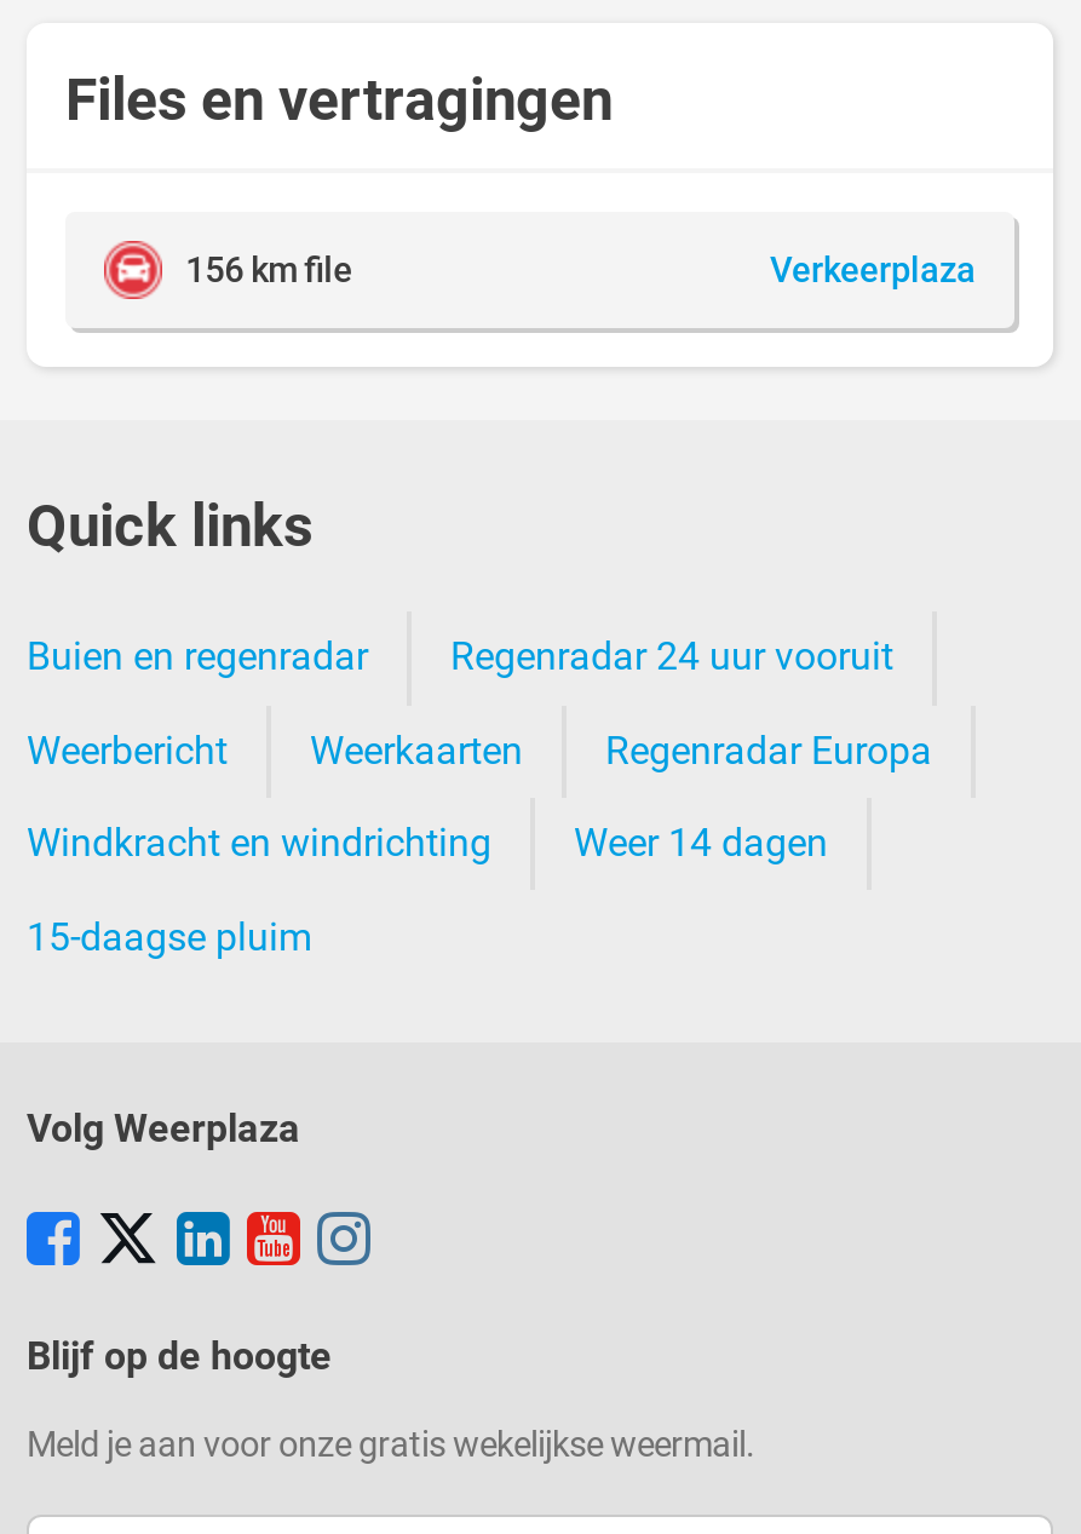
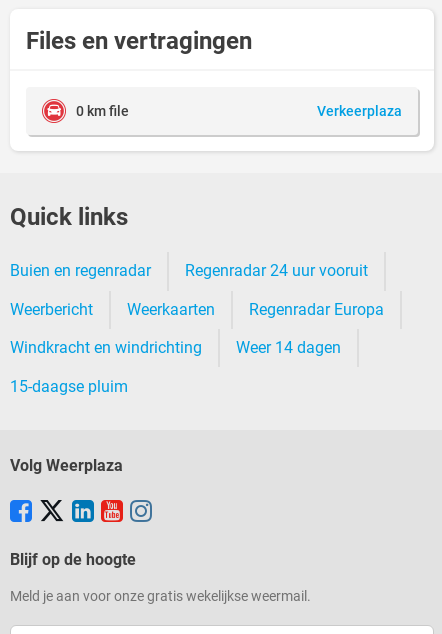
[185,250,353,291] 156 km file -> [76,103,129,120] 0 km file

